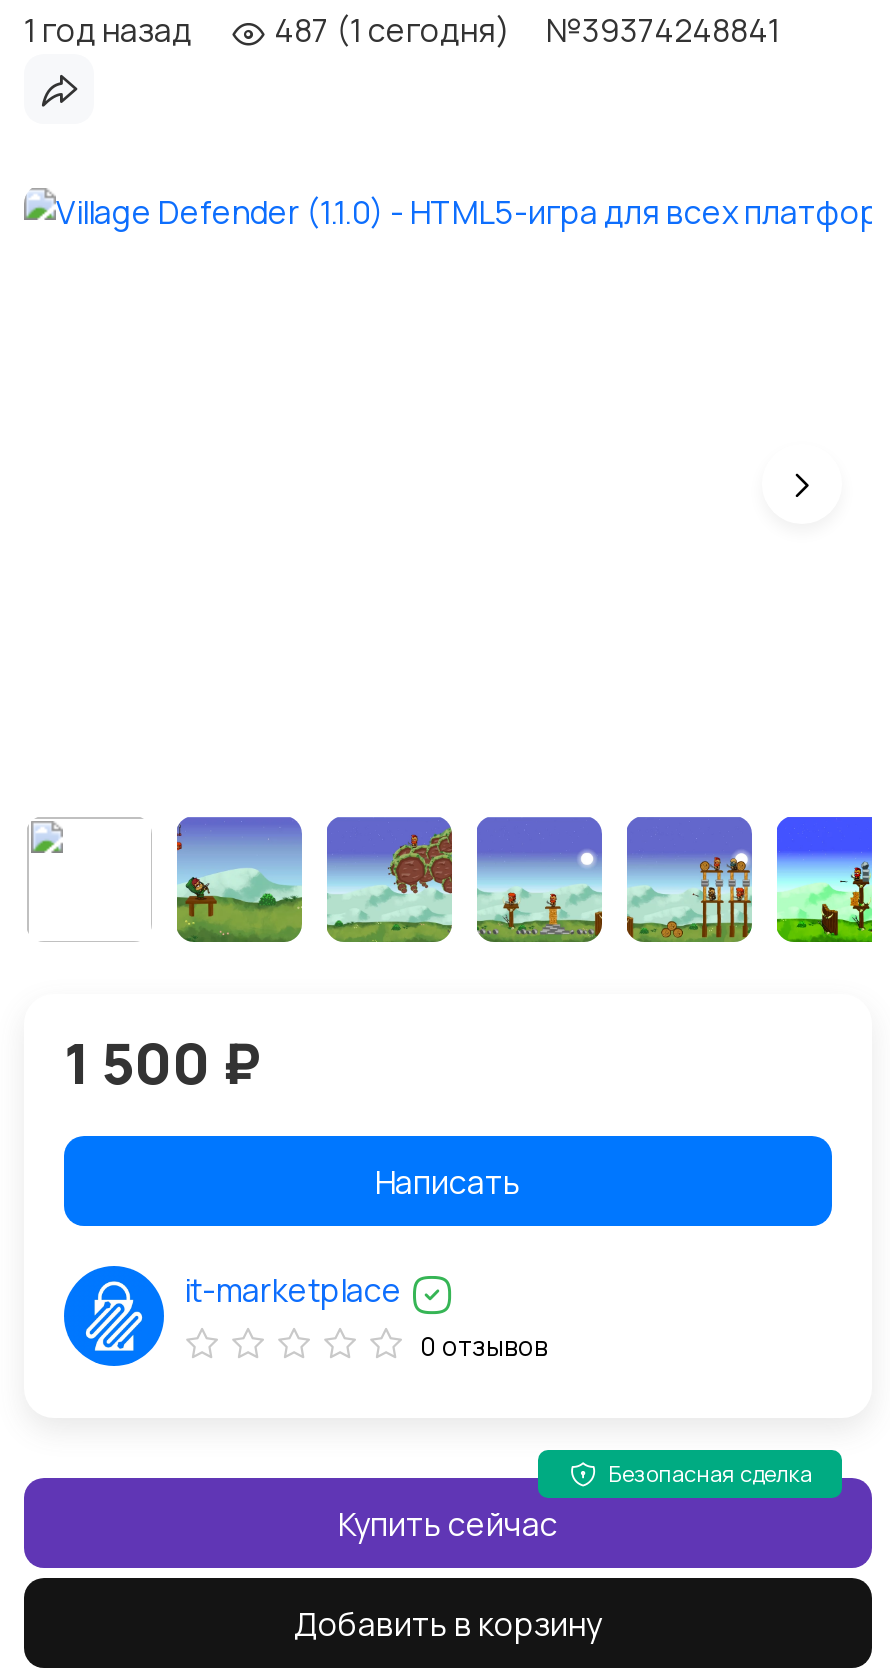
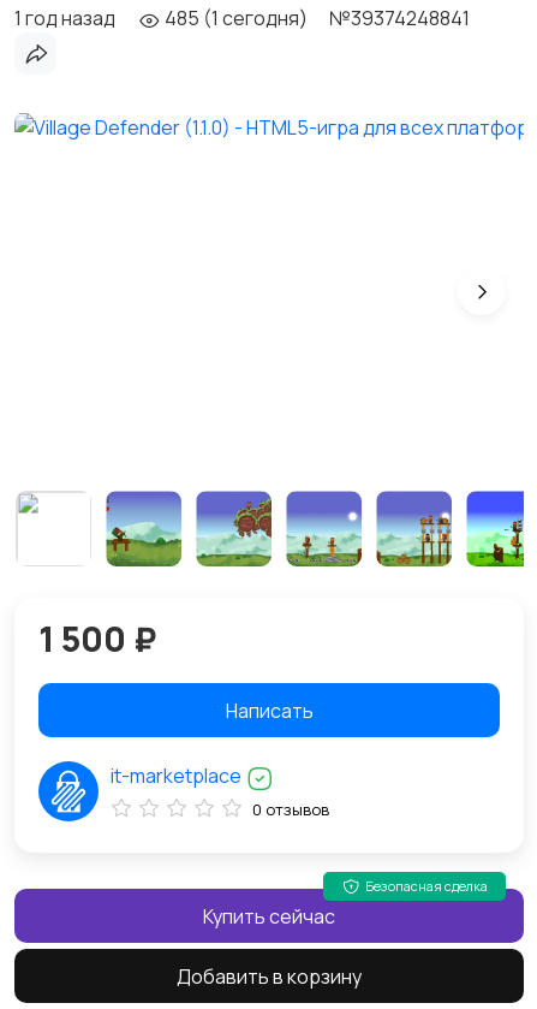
[24,8,780,52] 1 год назад 487 (1 сегодня) №39374248841 -> [14,5,470,31] 1 год назад 485 (1 сегодня) №39374248841

